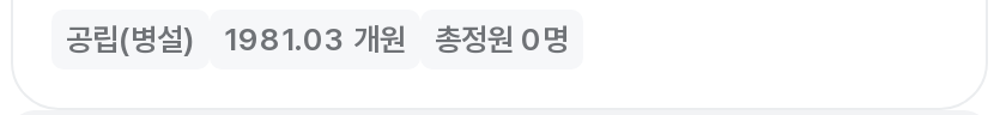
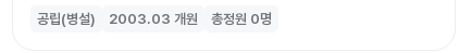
[66,22,569,58] 공립(병설) 1981.03 개원 총정원 0명 -> [37,11,272,27] 공립(병설) 2003.03 개원 총정원 0명

